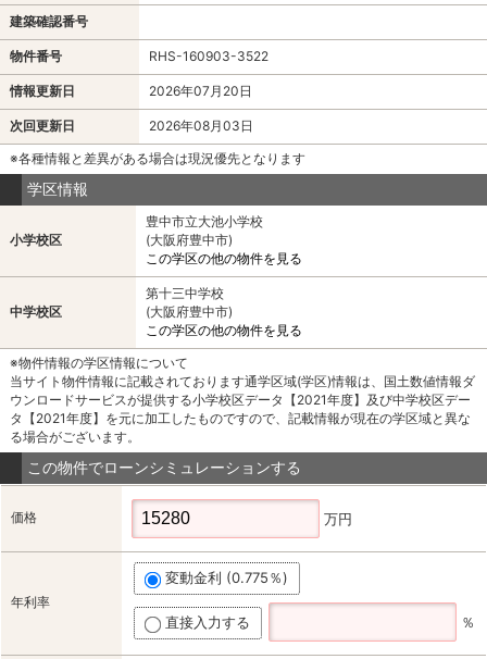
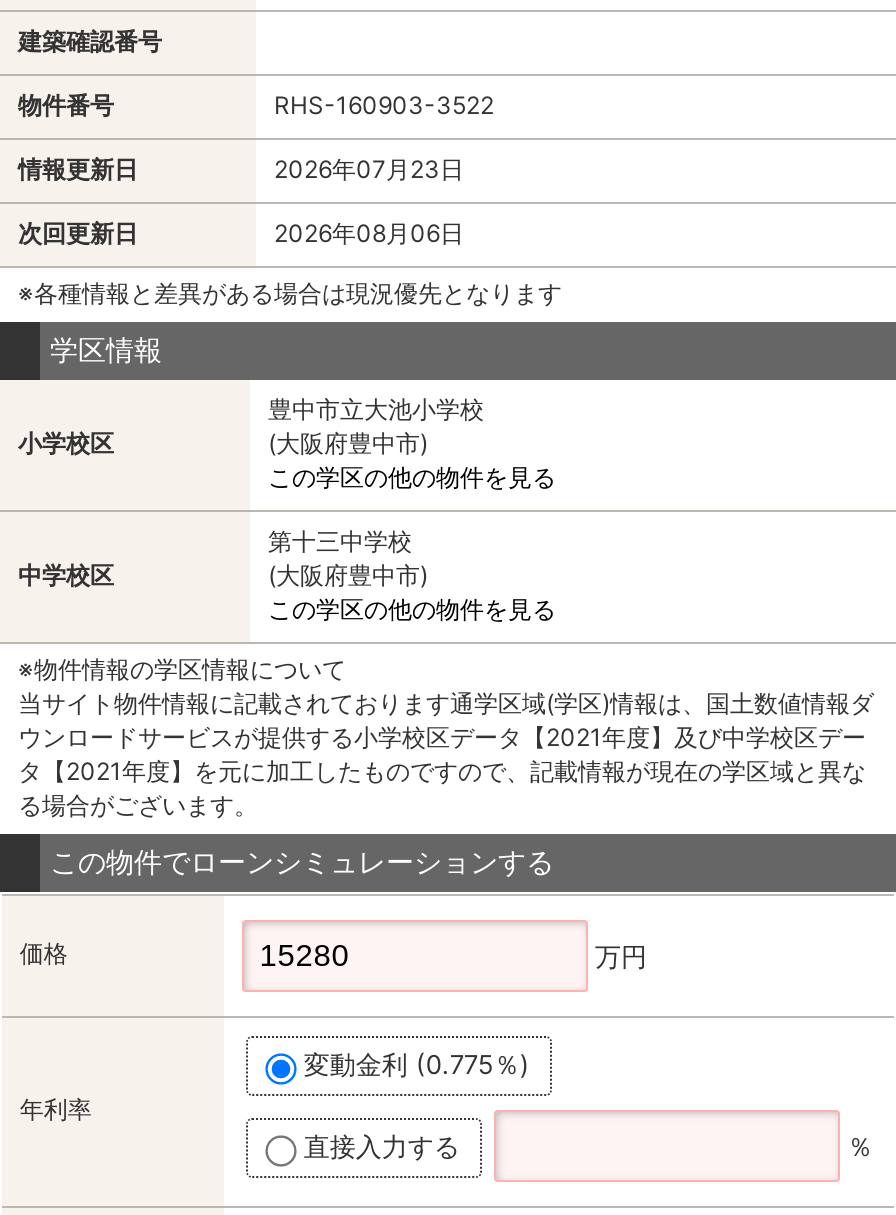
[149,83,252,99] 2026年07月20日 -> [274,154,464,184] 2026年07月23日
[149,117,253,134] 2026年08月03日 -> [274,218,464,248] 2026年08月06日

